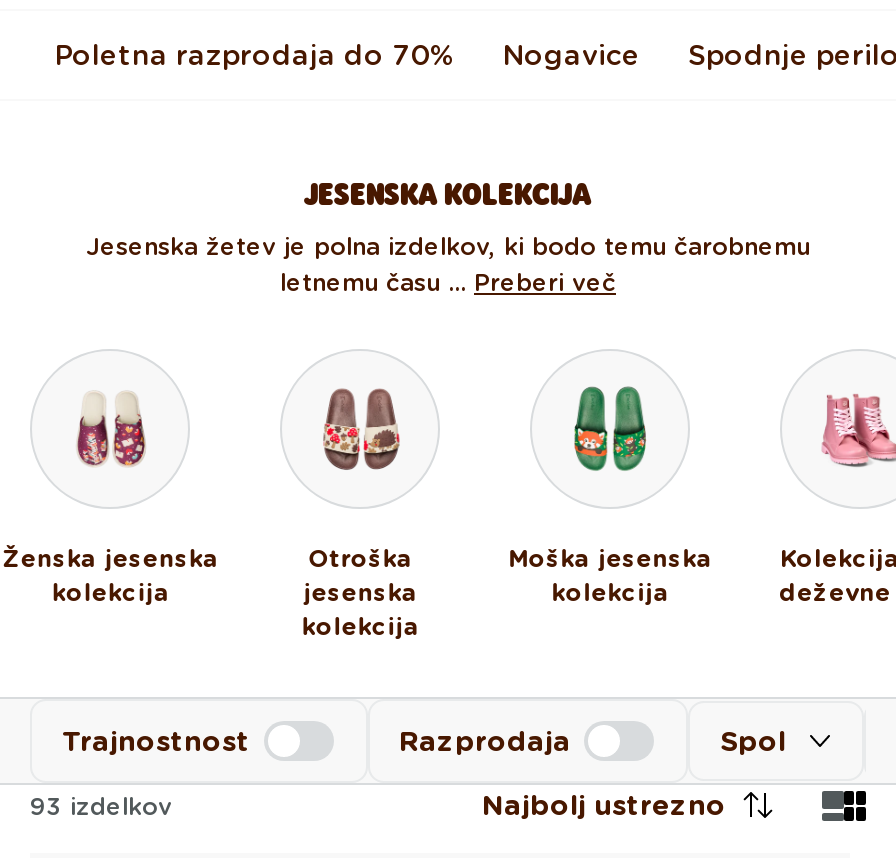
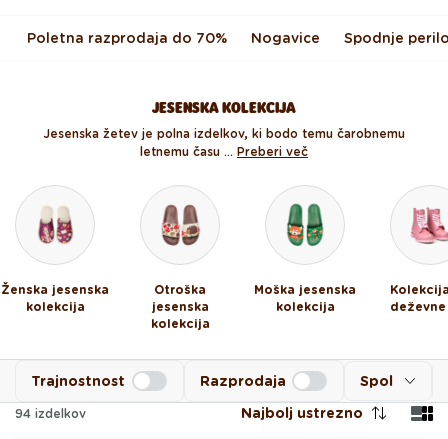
[30,790,172,820] 93 izdelkov -> [15,405,86,420] 94 izdelkov

